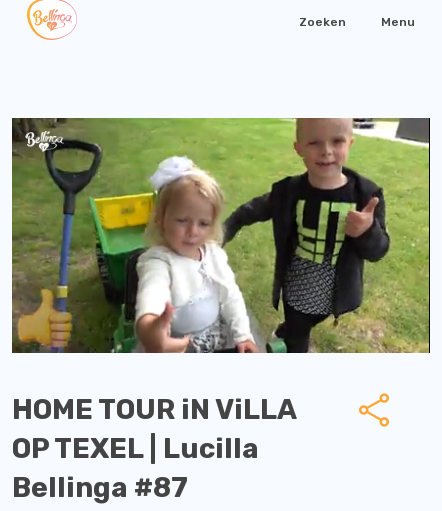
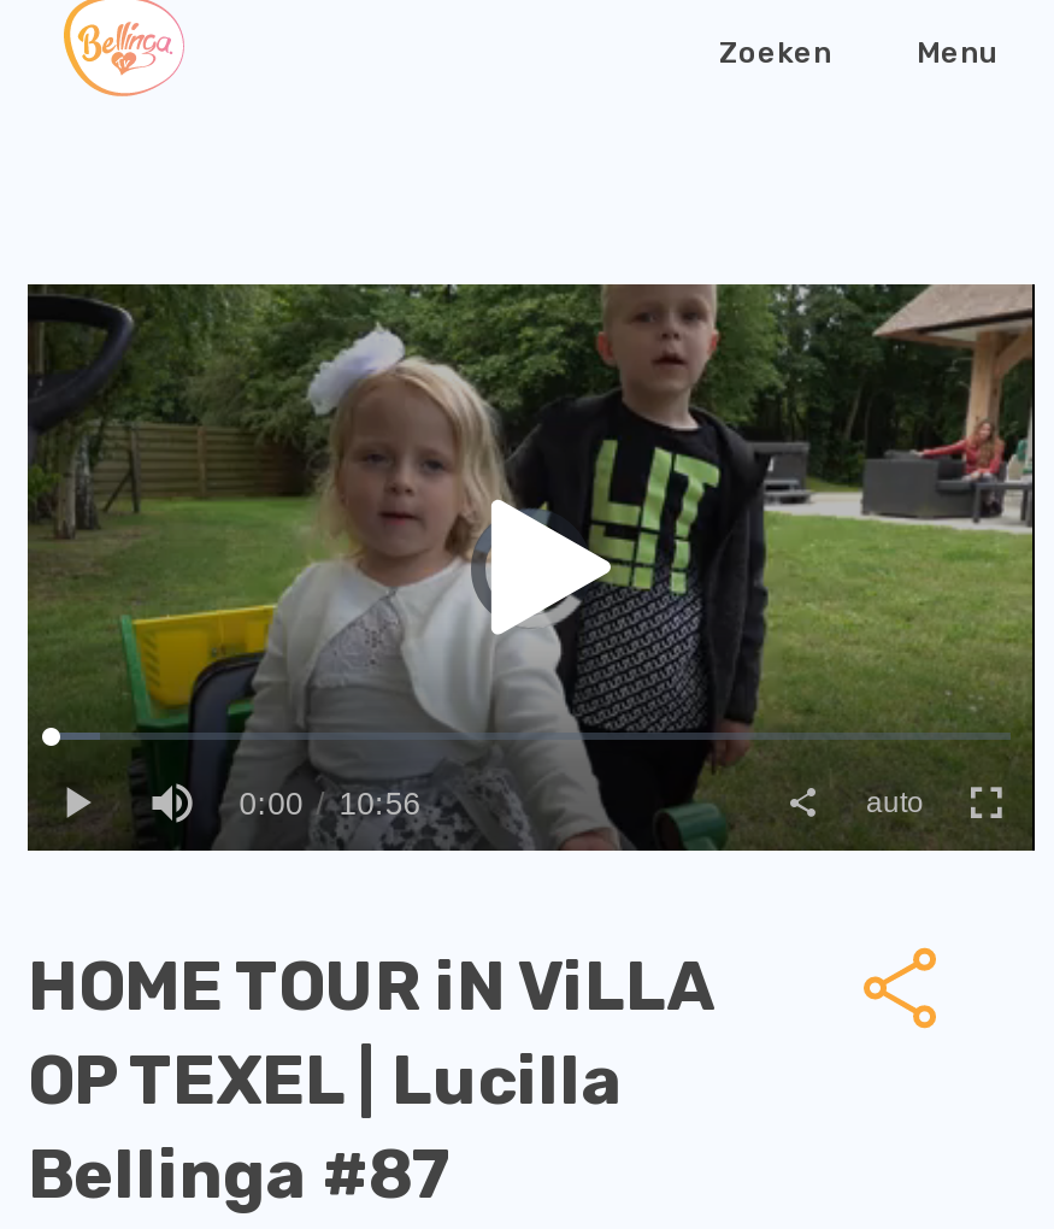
[12,117,430,354] [image] -> [28,282,1035,853] [image]

